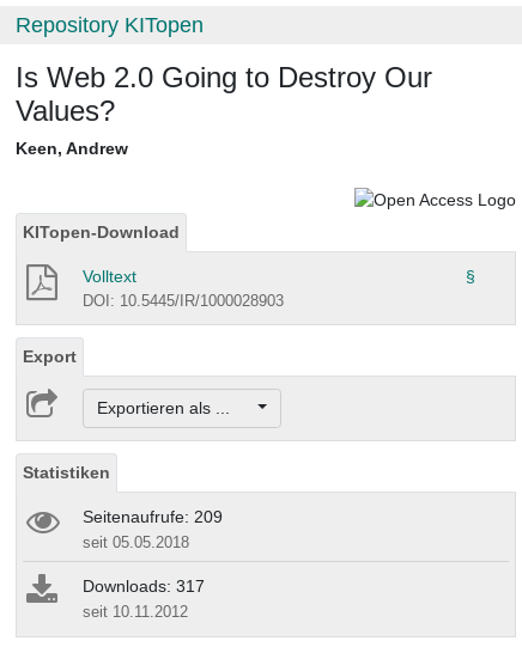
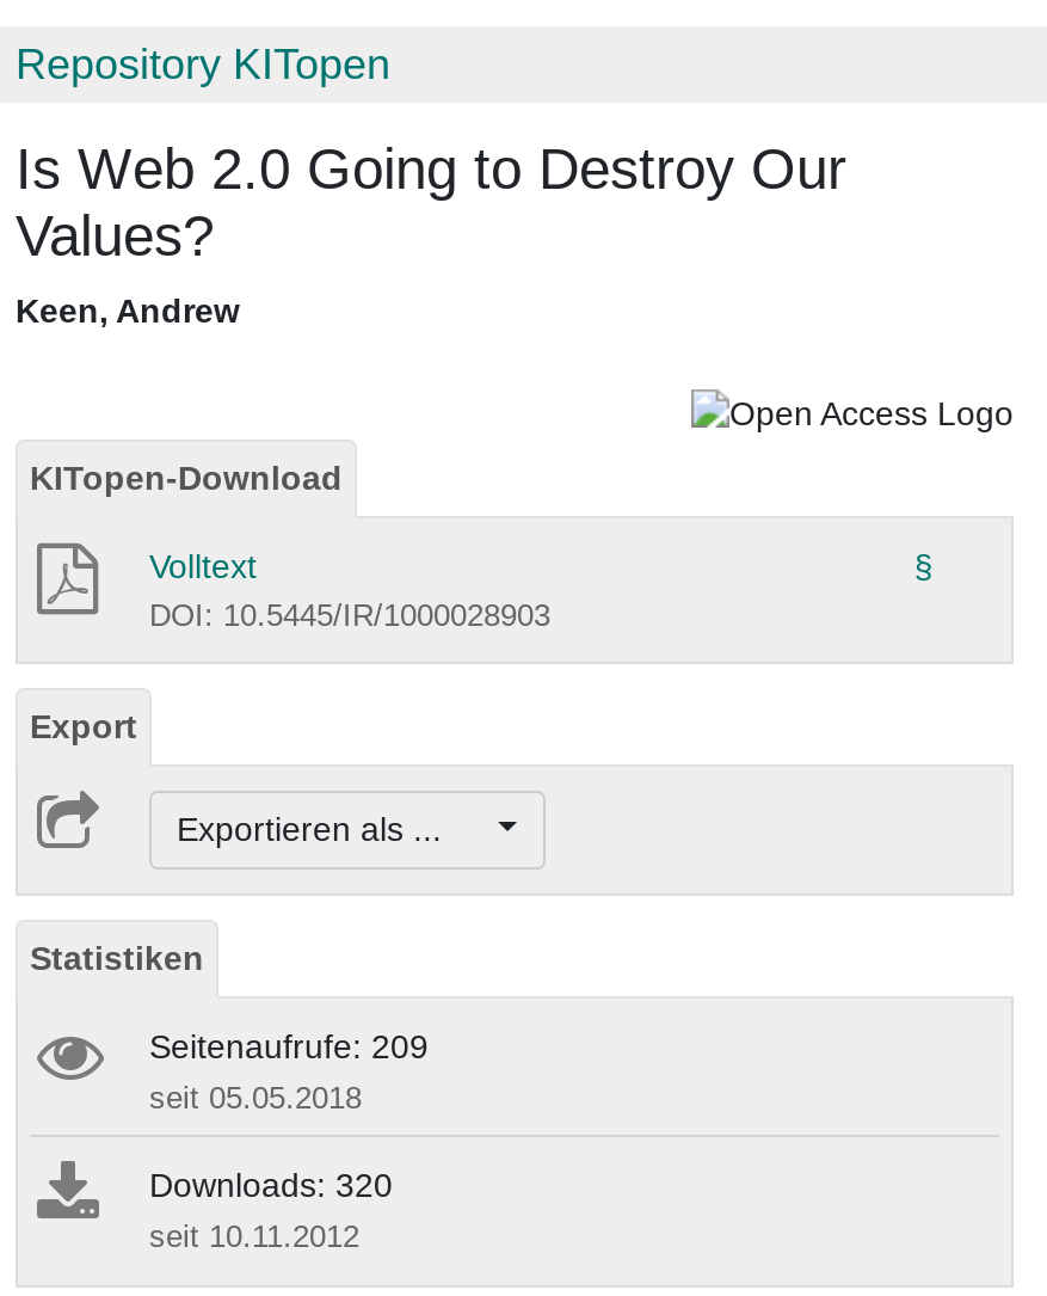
[83,577,205,596] Downloads: 317 -> [149,1167,393,1205] Downloads: 320

